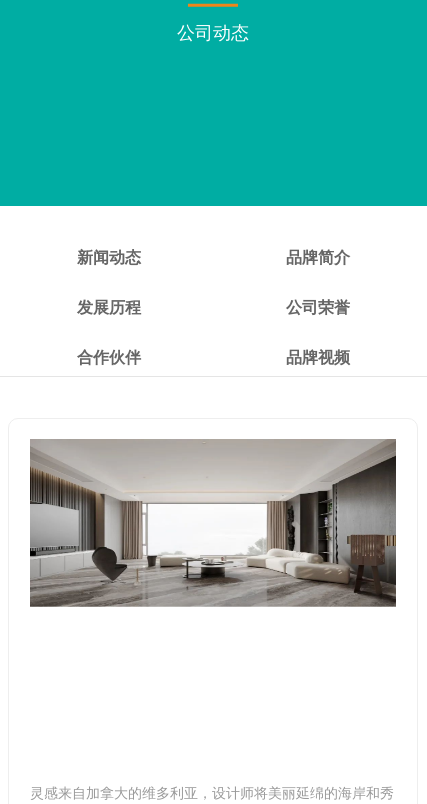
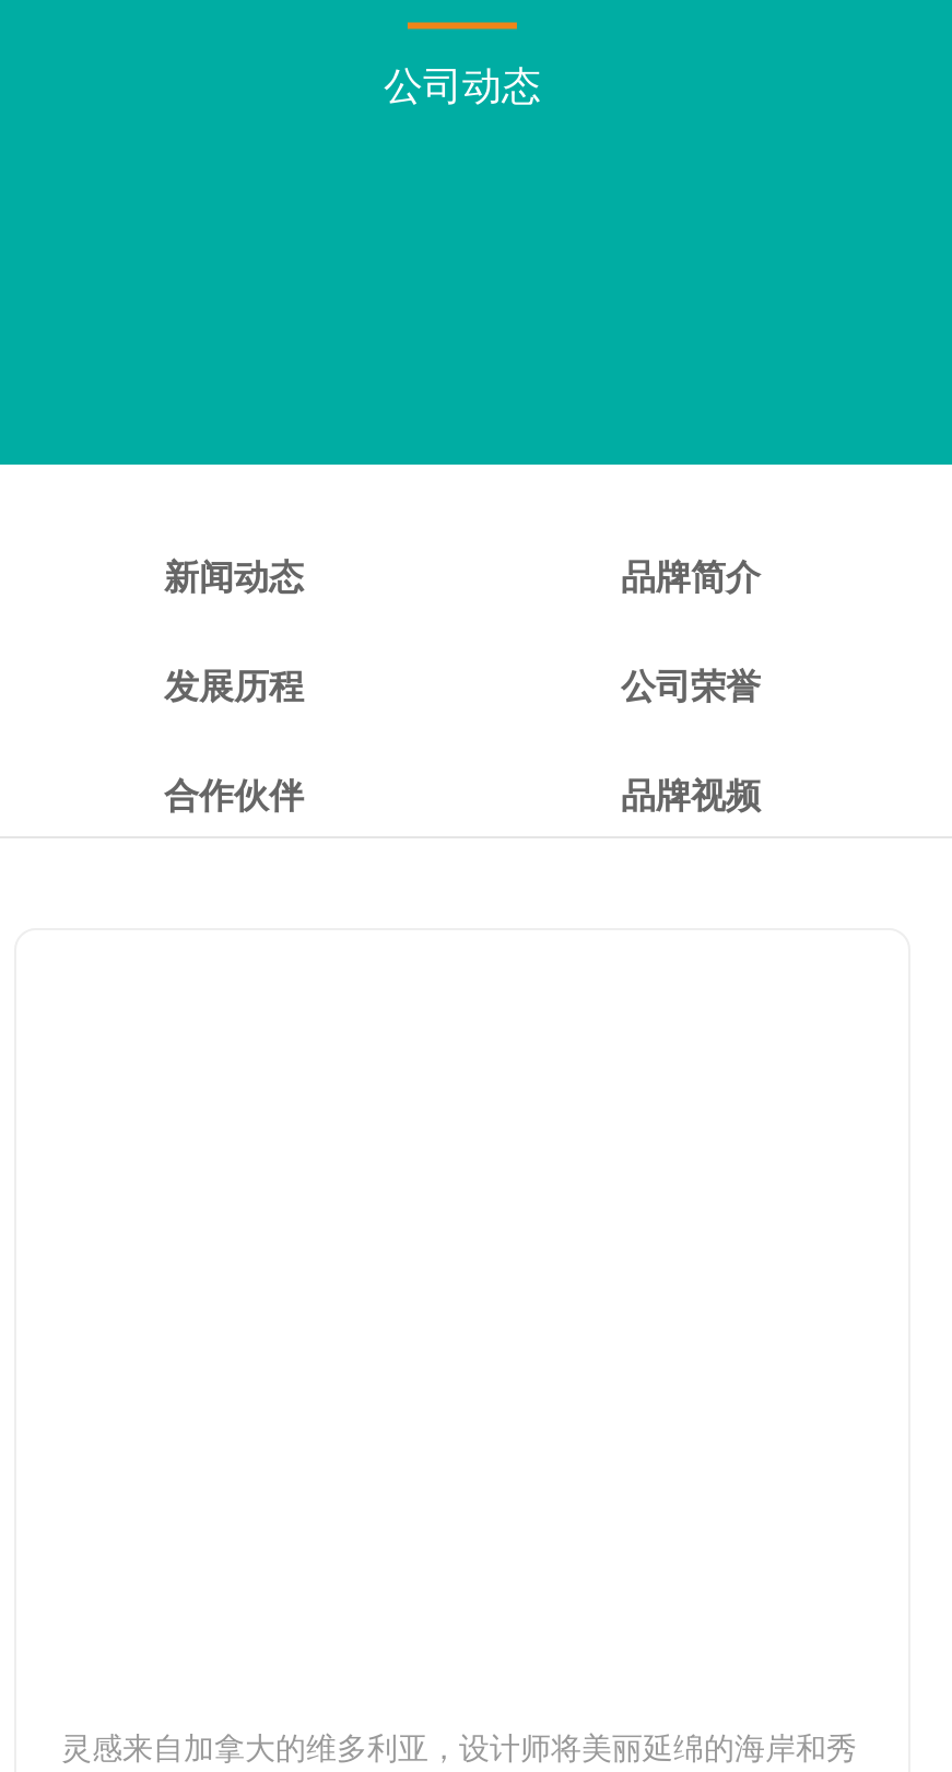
[29,438,397,608] [image] -> none

